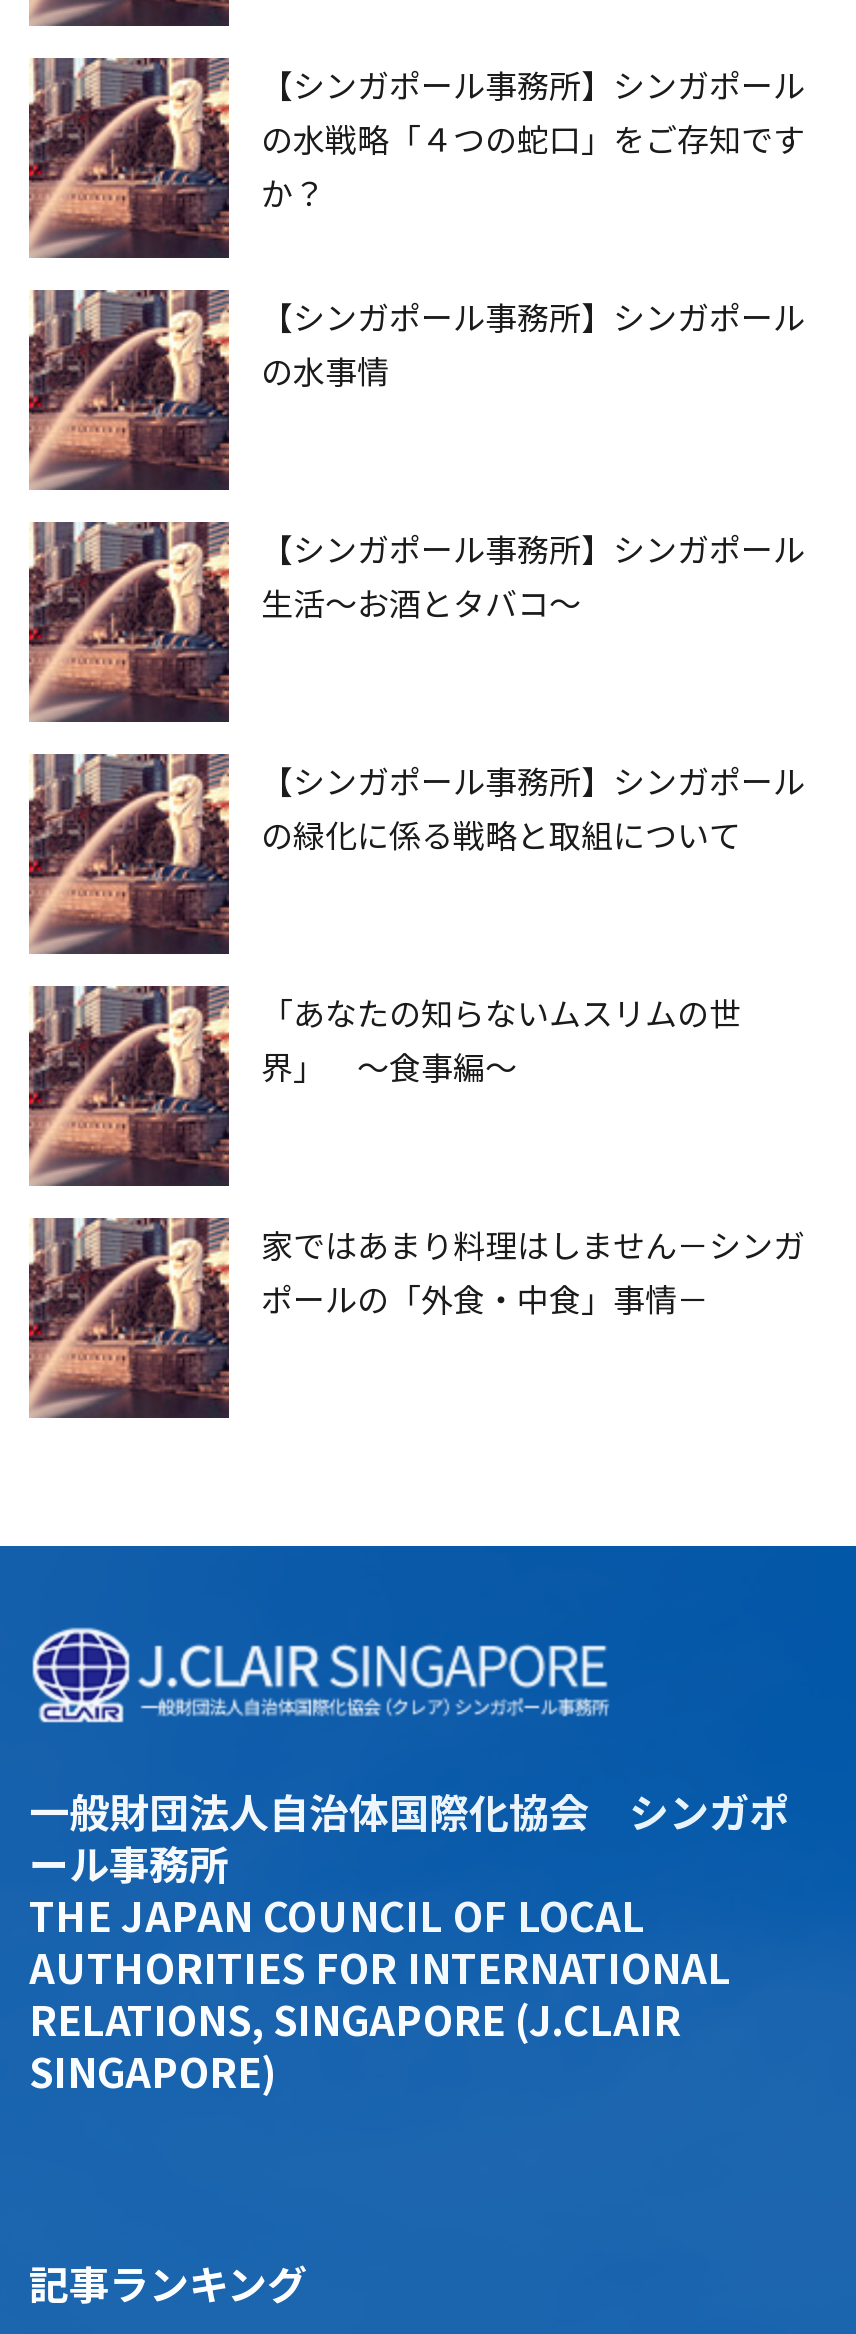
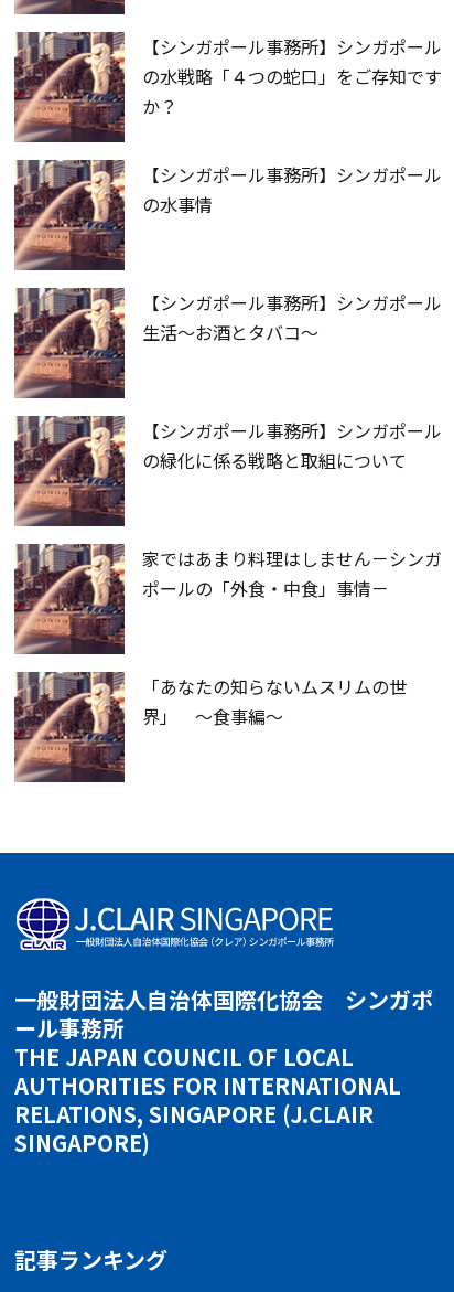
moved [25,750,233,956] -> [12,286,127,399]: [image]
moved [25,982,805,1321] -> [12,414,442,601]: [image] | 家ではあまり料理はしません－シンガ | ポールの「外食・中食」事情－
moved [261,987,741,1089] -> [142,673,407,729]: 「あなたの知らないムスリムの世 | 界」 ～食事編～

